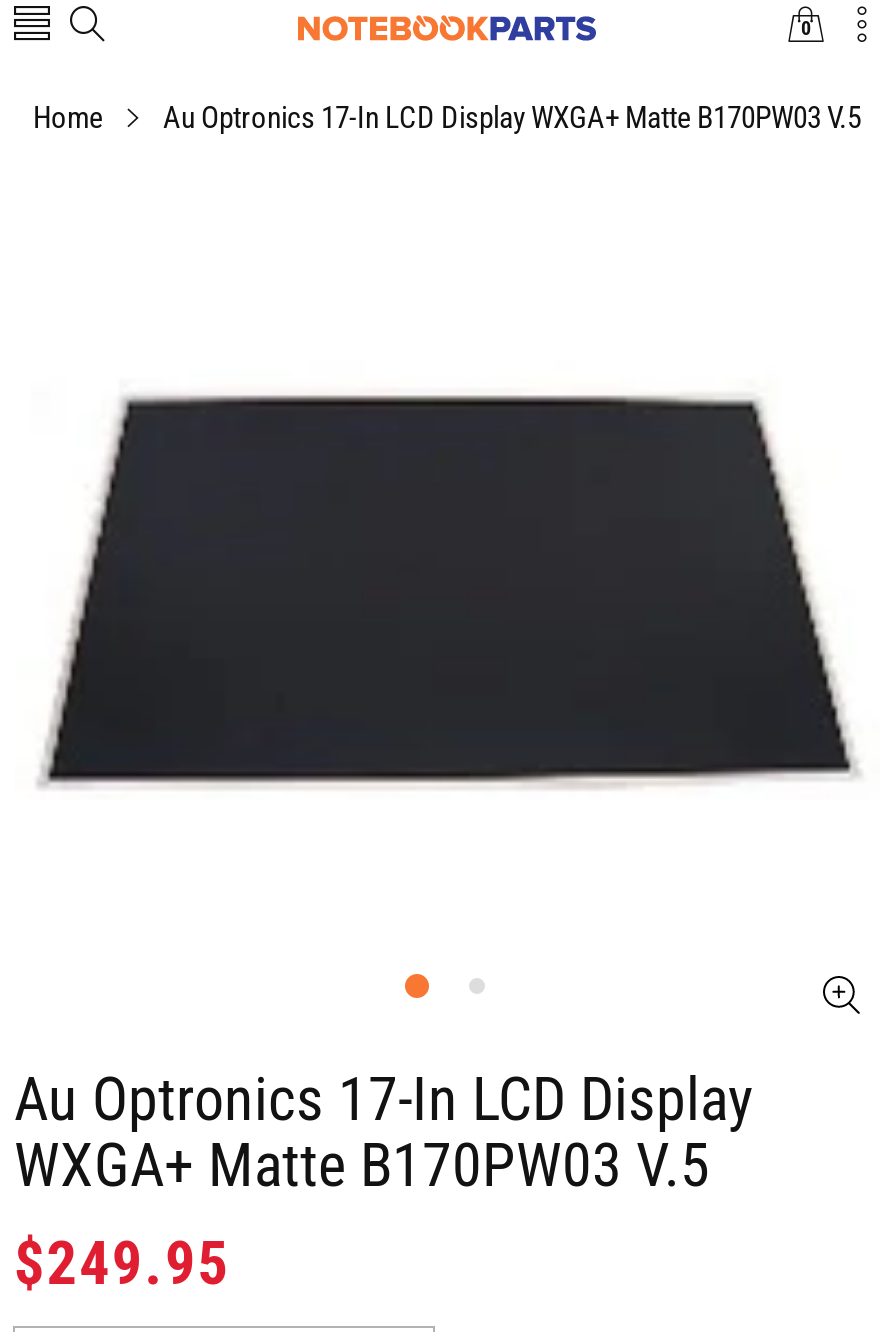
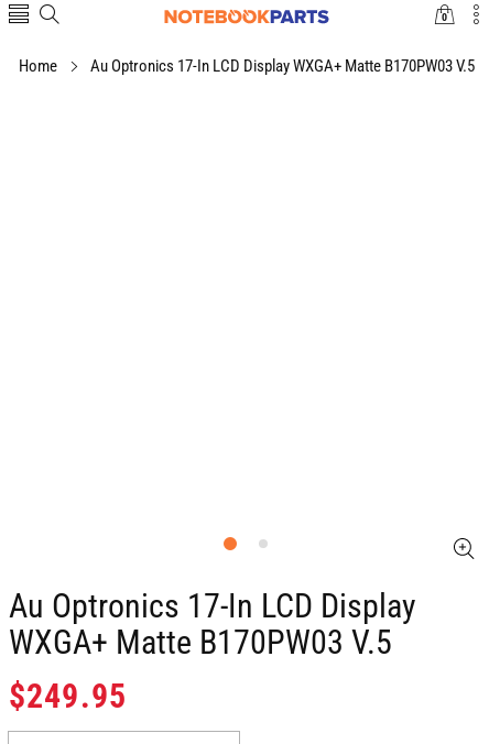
[37,394,861,790] [image] -> none

